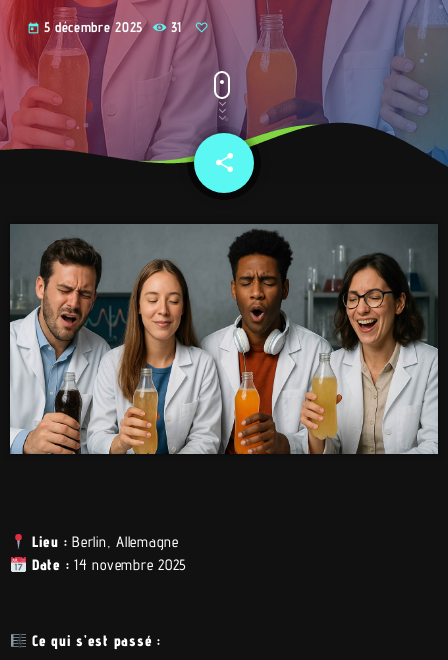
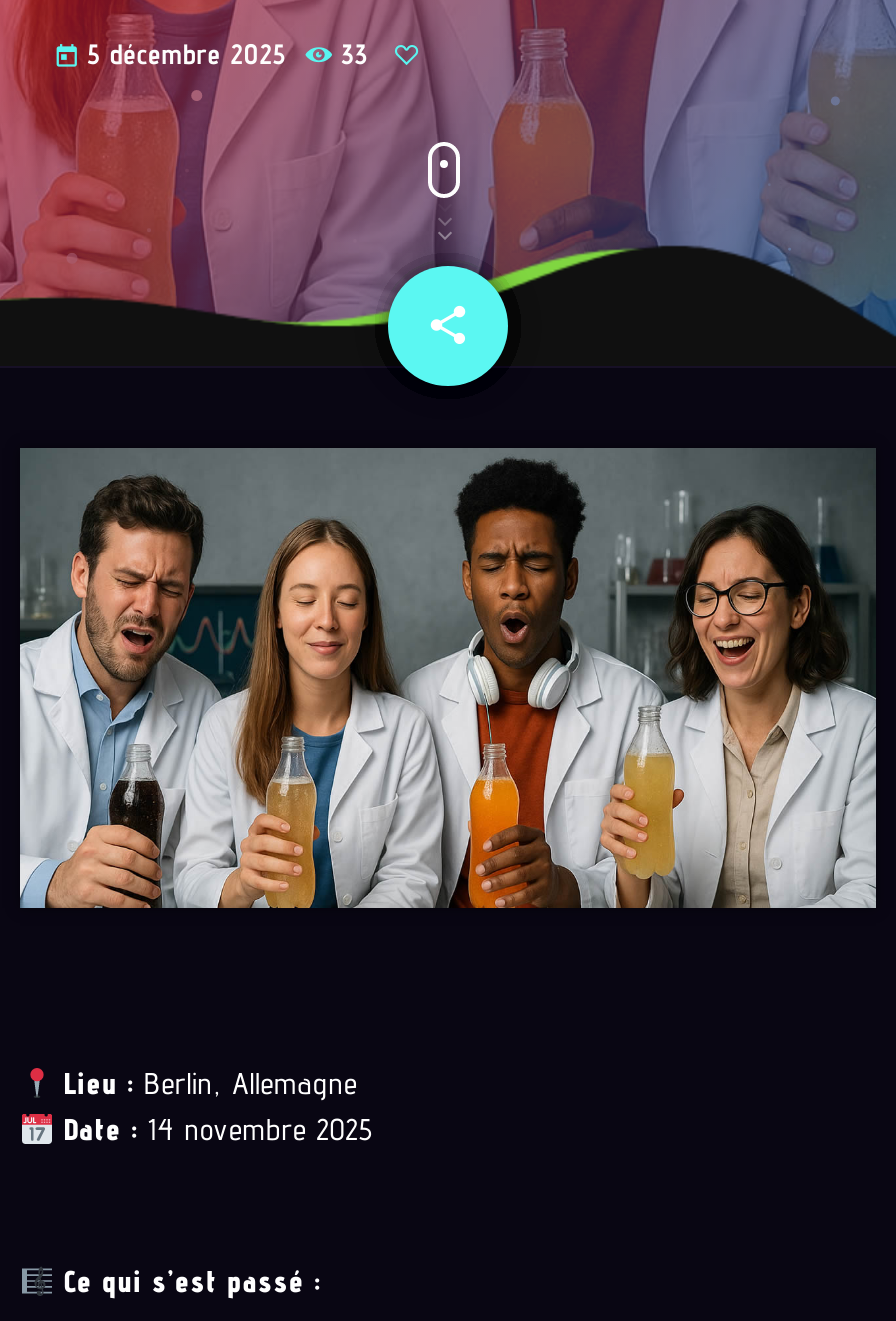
[170,19,187,35] 31 -> [341,38,377,70] 33

